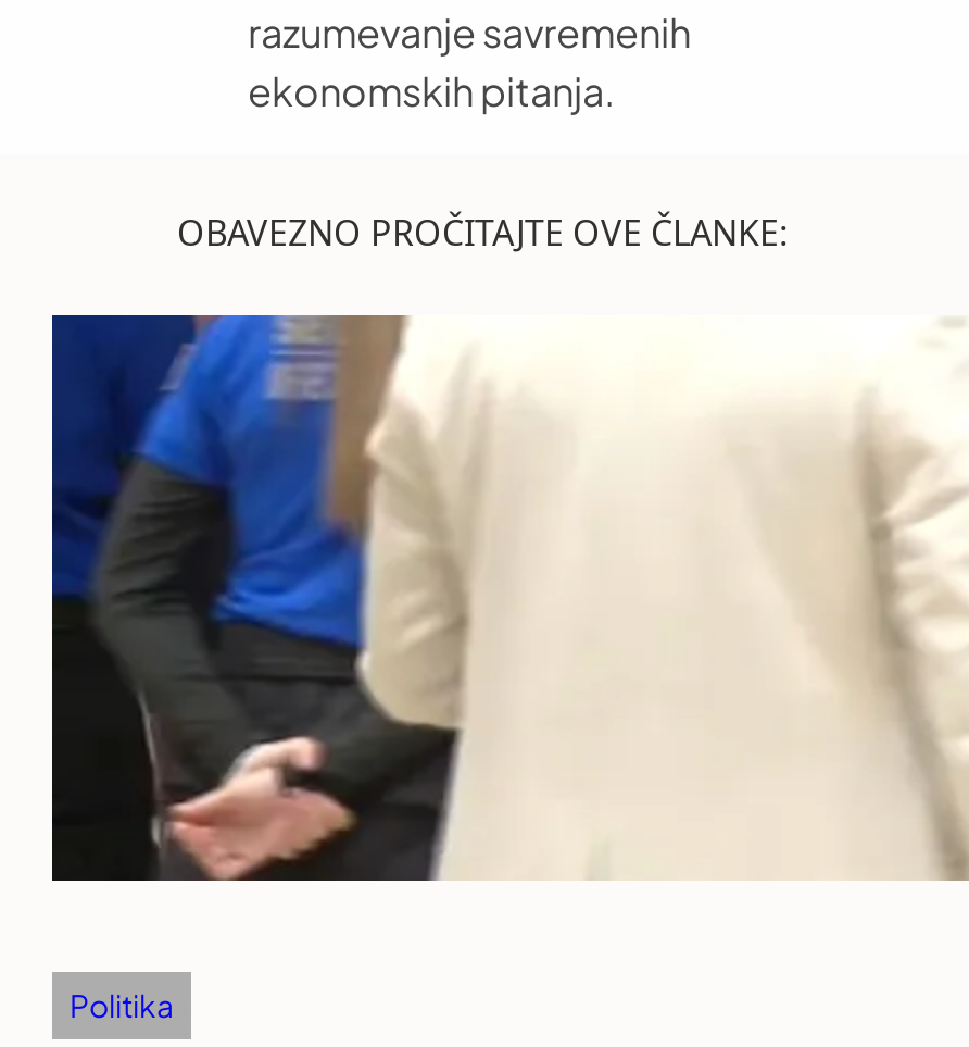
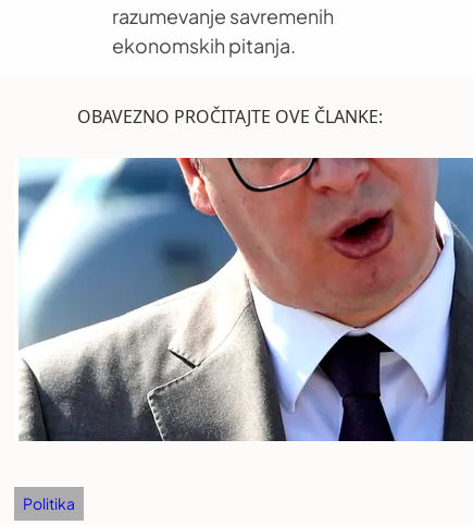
[50,313,962,883] [image] -> [14,157,470,442] [image]

